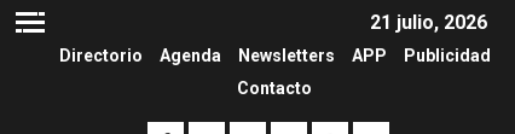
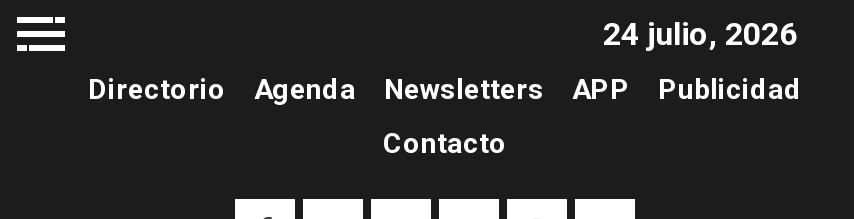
[370,11,487,34] 21 julio, 2026 -> [603,16,797,54] 24 julio, 2026

